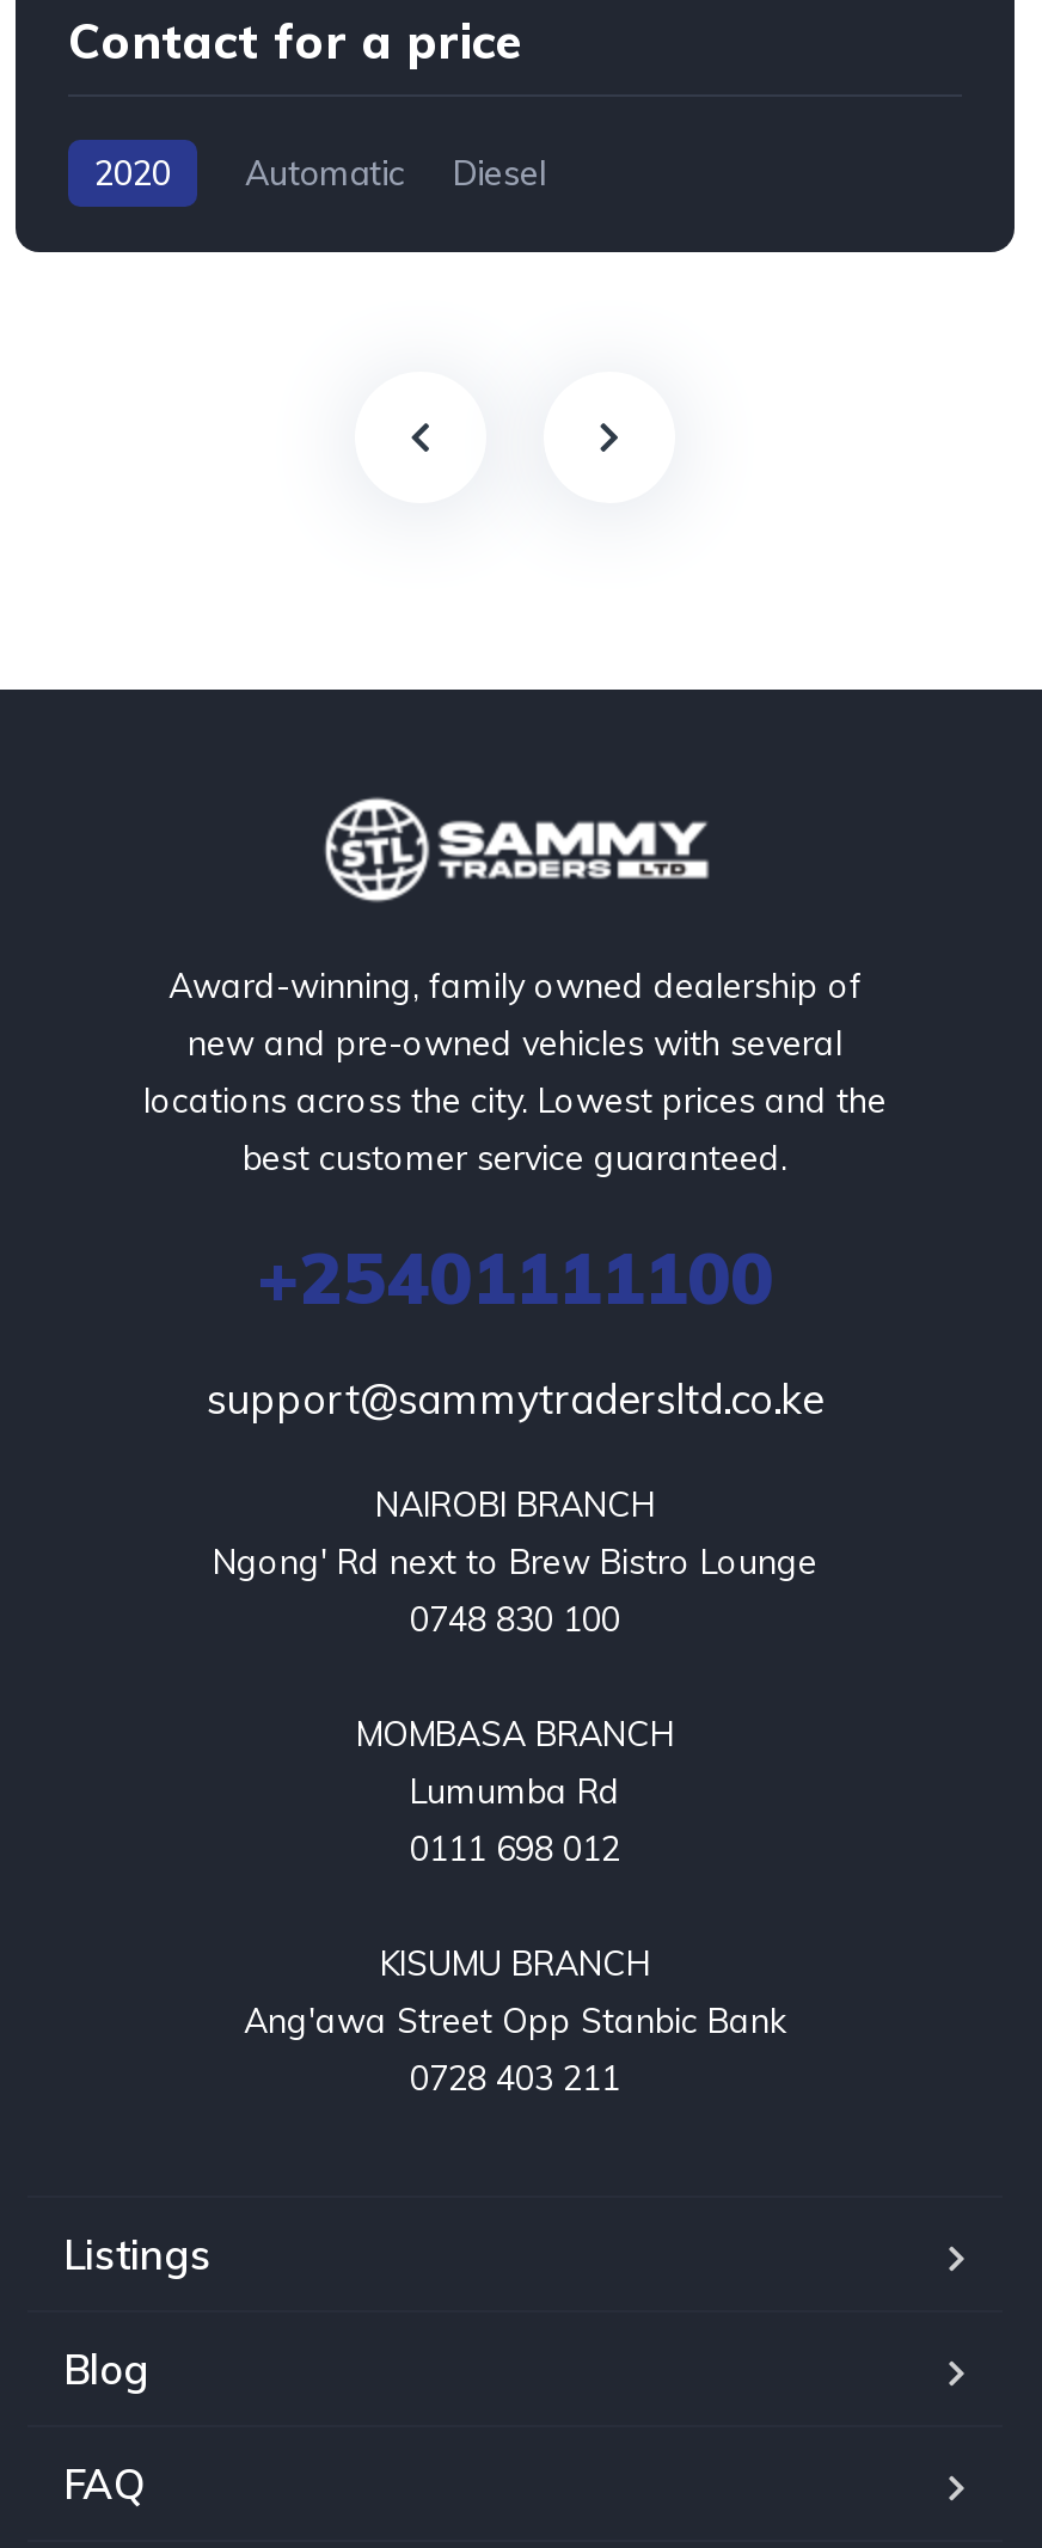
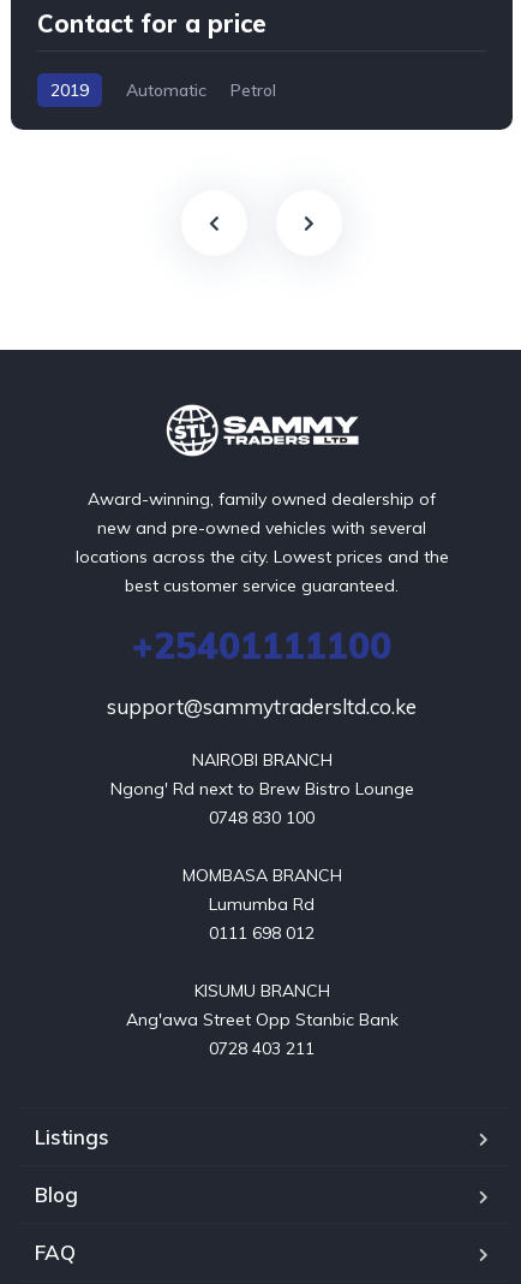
[94,152,171,195] 2020 -> [50,79,89,101] 2019
[453,152,546,195] Diesel -> [230,79,276,101] Petrol

